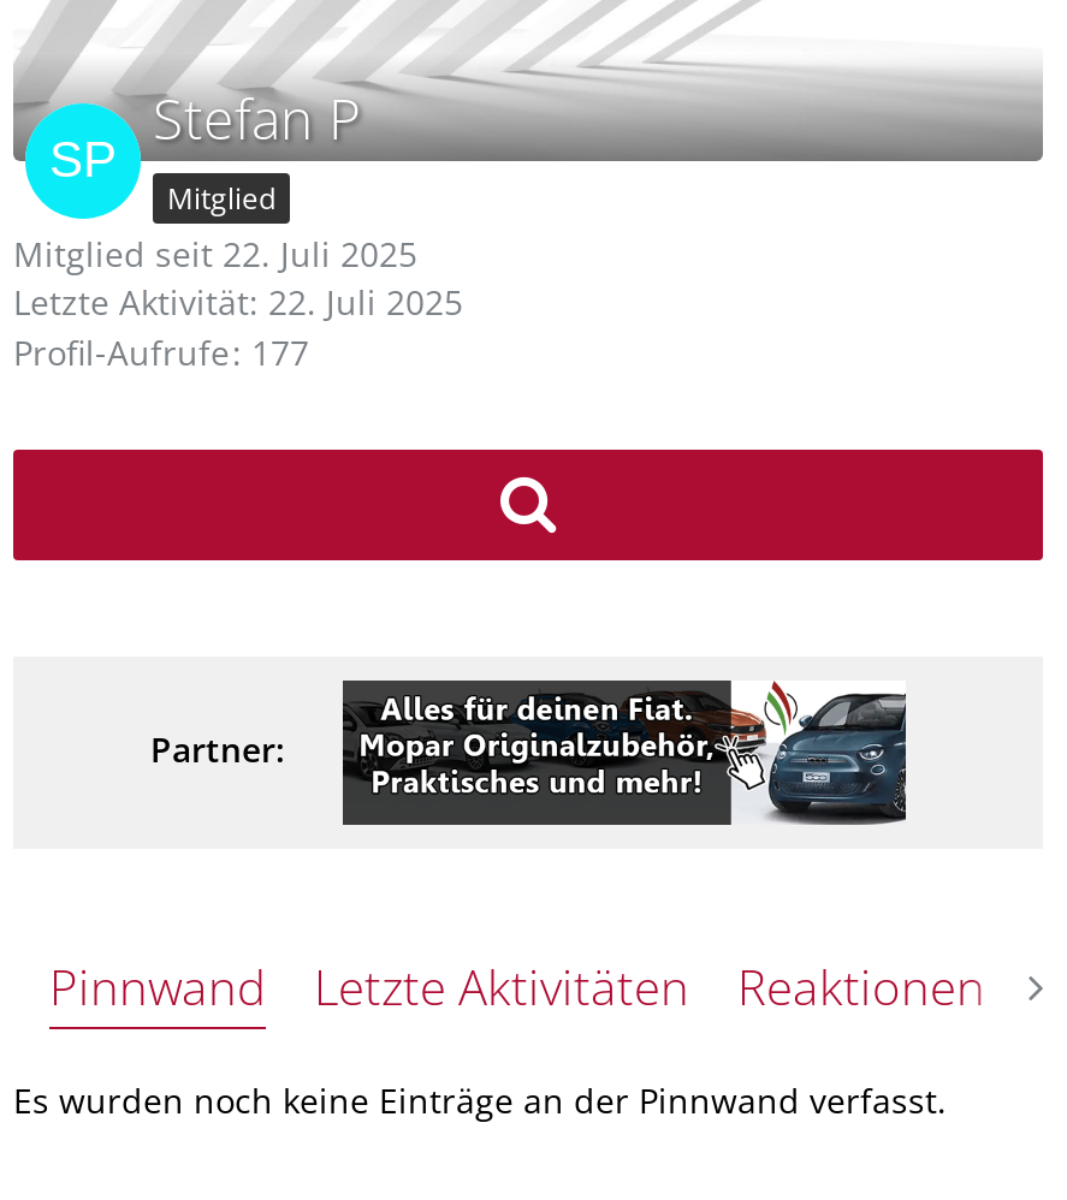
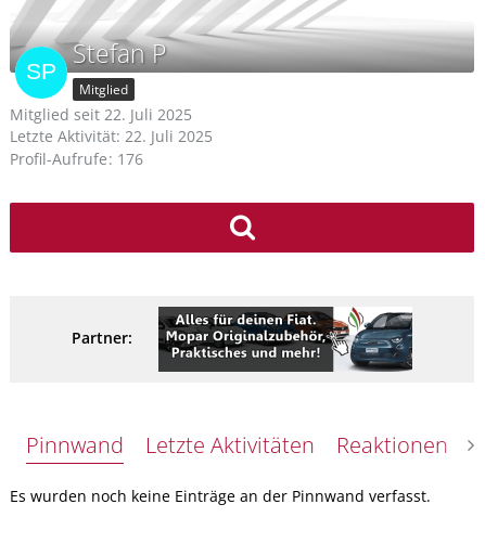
[13,330,309,376] Profil-Aufrufe 177 -> [10,149,143,169] Profil-Aufrufe 176

